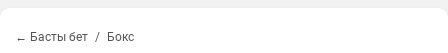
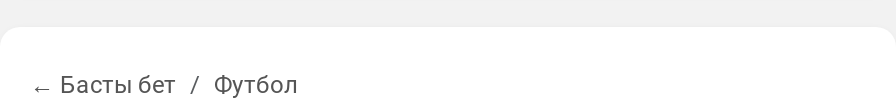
[107,30,134,44] Бокс -> [214,71,298,99] Футбол

